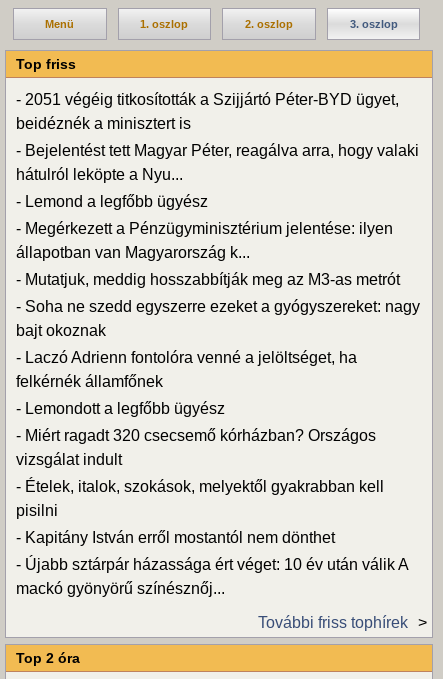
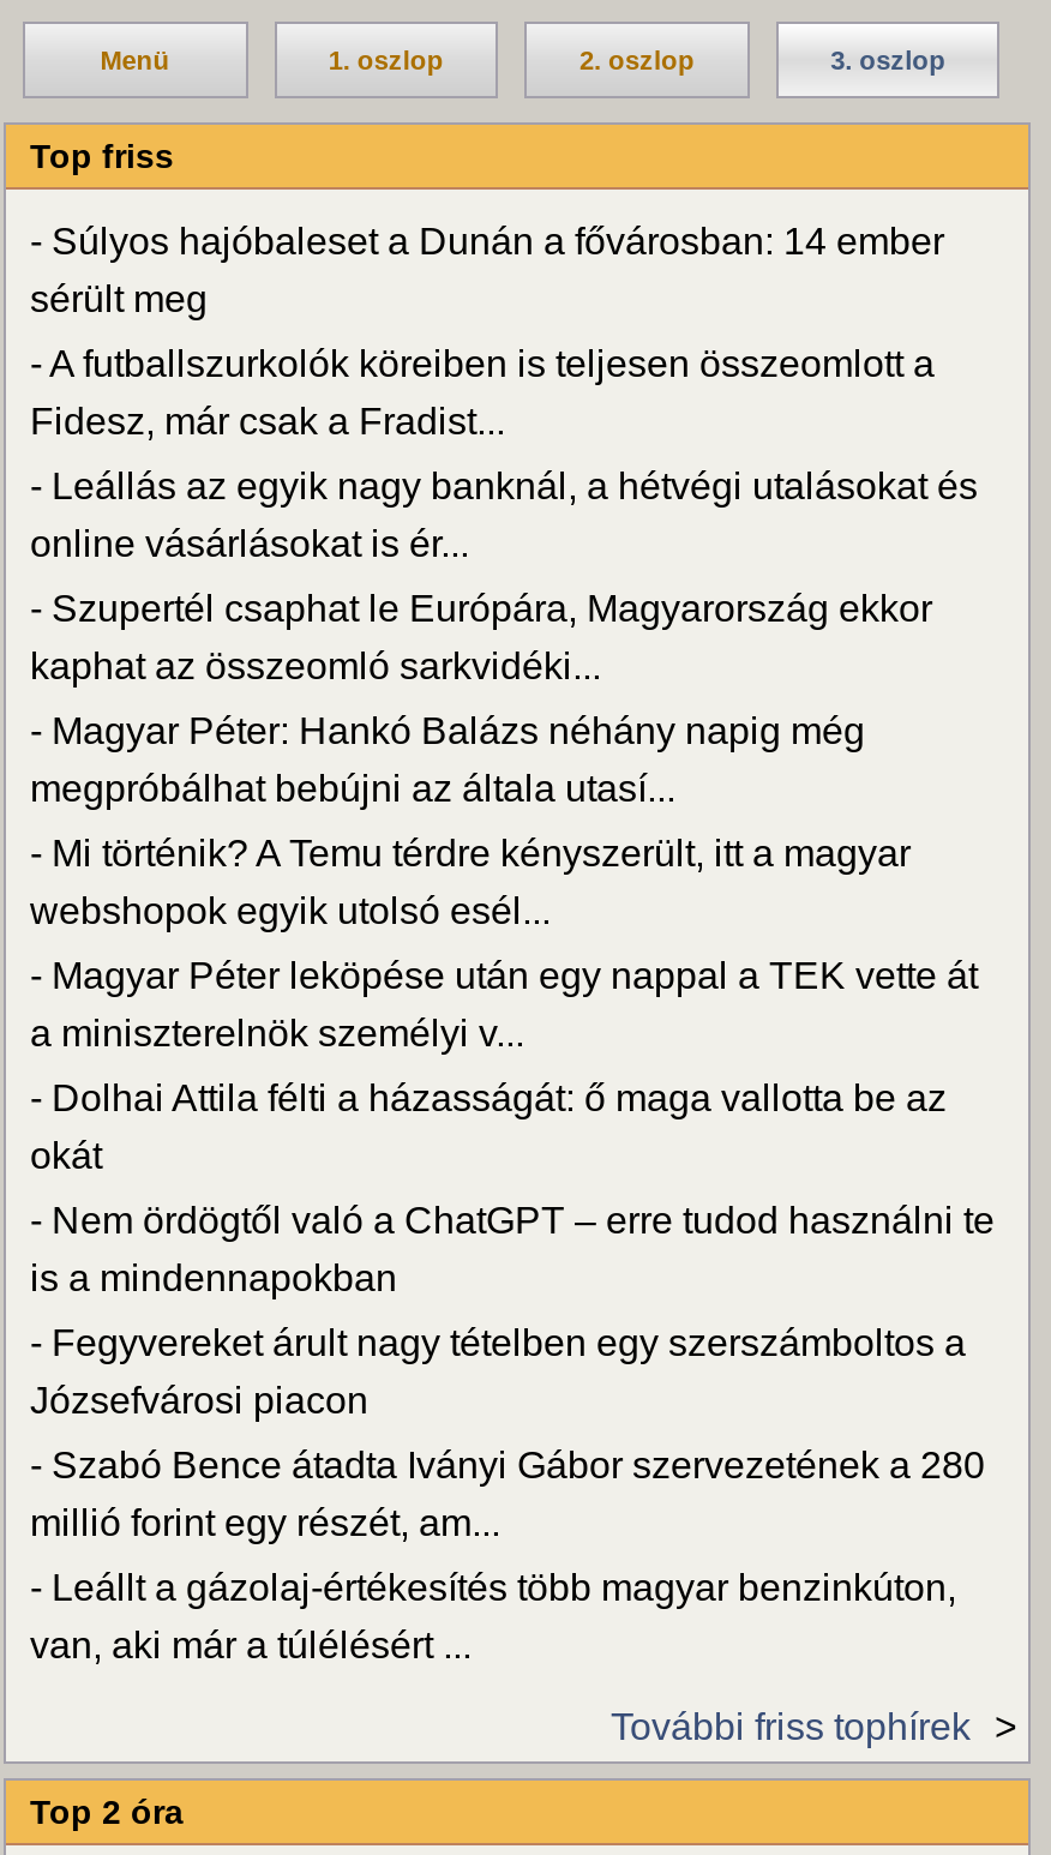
[16,91,399,132] - 2051 végéig titkosították a Szijjártó Péter-BYD ügyet, | beidéznék a minisztert is -> [30,221,944,319] - Súlyos hajóbaleset a Dunán a fővárosban: 14 ember | sérült meg
[16,142,419,183] - Bejelentést tett Magyar Péter, reagálva arra, hogy valaki | hátulról leköpte a Nyu... -> [30,343,935,442] - A futballszurkolók köreiben is teljesen összeomlott a | Fidesz, már csak a Fradist...
[16,193,208,210] - Lemond a legfőbb ügyész -> [30,466,978,564] - Leállás az egyik nagy banknál, a hétvégi utalásokat és | online vásárlásokat is ér...
[16,220,393,261] - Megérkezett a Pénzügyminisztérium jelentése: ilyen | állapotban van Magyarország k... -> [30,588,932,686] - Szupertél csaphat le Európára, Magyarország ekkor | kaphat az összeomló sarkvidéki...
[16,271,400,288] - Mutatjuk, meddig hosszabbítják meg az M3-as metrót -> [30,710,865,809] - Magyar Péter: Hankó Balázs néhány napig még | megpróbálhat bebújni az általa utasí...
[16,298,420,339] - Soha ne szedd egyszerre ezeket a gyógyszereket: nagy | bajt okoznak -> [30,833,911,931] - Mi történik? A Temu térdre kényszerült, itt a magyar | webshopok egyik utolsó esél...
[16,349,357,390] - Laczó Adrienn fontolóra venné a jelöltséget, ha | felkérnék államfőnek -> [30,955,978,1053] - Magyar Péter leköpése után egy nappal a TEK vette át | a miniszterelnök személyi v...
[16,400,225,417] - Lemondott a legfőbb ügyész -> [30,1077,947,1176] - Dolhai Attila félti a házasságát: ő maga vallotta be az | okát
[16,427,376,468] - Miért ragadt 320 csecsemő kórházban? Országos | vizsgálat indult -> [30,1200,995,1298] - Nem ördögtől való a ChatGPT – erre tudod használni te | is a mindennapokban
[16,478,384,519] - Ételek, italok, szokások, melyektől gyakrabban kell | pisilni -> [30,1322,966,1421] - Fegyvereket árult nagy tételben egy szerszámboltos a | Józsefvárosi piacon
[16,529,335,546] - Kapitány István erről mostantól nem dönthet -> [30,1445,985,1543] - Szabó Bence átadta Iványi Gábor szervezetének a 280 | millió forint egy részét, am...
[16,556,408,597] - Újabb sztárpár házassága ért véget: 10 év után válik A | mackó gyönyörű színésznőj... -> [30,1567,956,1665] - Leállt a gázolaj-értékesítés több magyar benzinkúton, | van, aki már a túlélésért ...

